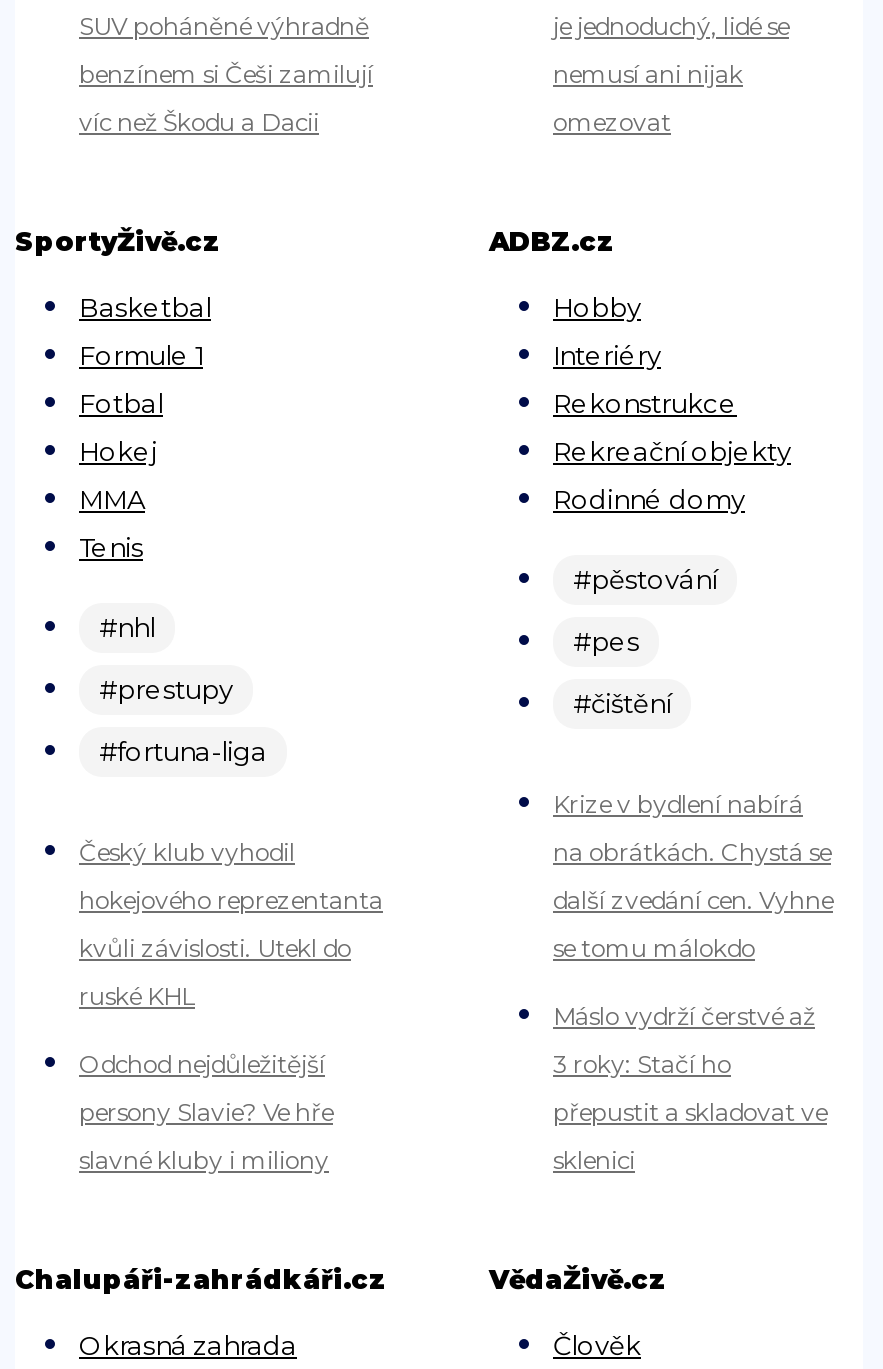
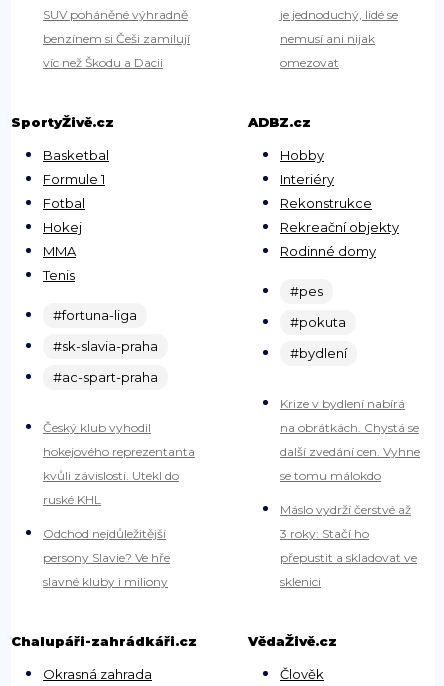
[573,562,717,594] #pěstování -> none
[99,610,233,704] #nhl | #prestupy -> none
moved [573,624,639,656] -> [290,283,323,299]: #pes
[573,686,671,718] #čištění -> [290,314,347,361] #pokuta | #bydlení
moved [99,734,267,766] -> [53,307,137,323]: #fortuna-liga
none -> [53,338,158,385] #sk-slavia-praha | #ac-spart-praha

